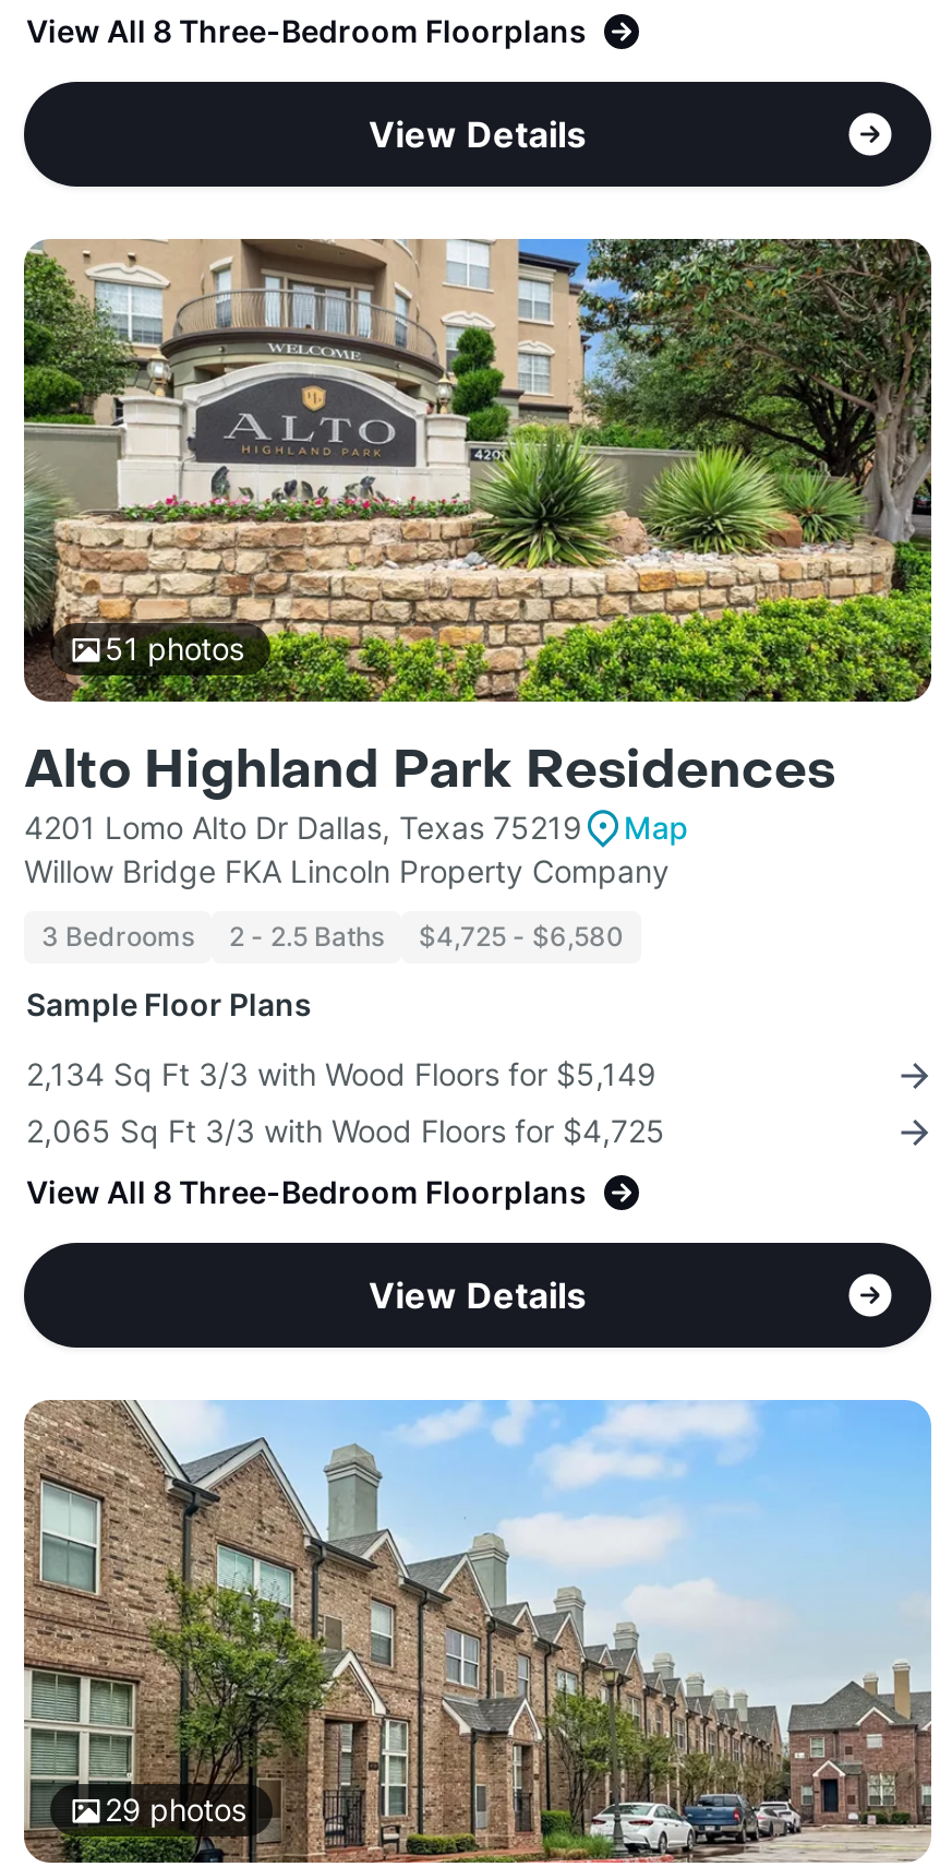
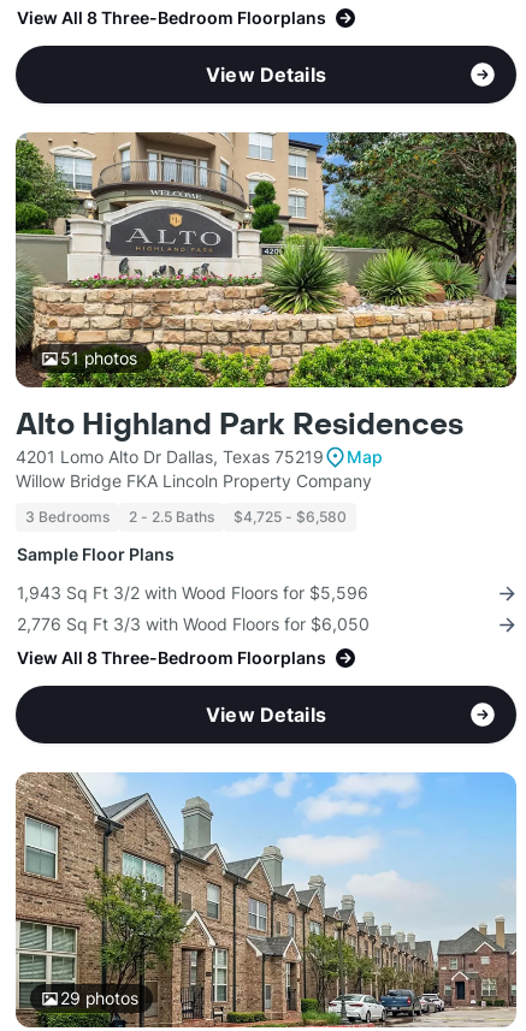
[26,1056,656,1093] 2,134 Sq Ft 3/3 with Wood Floors for $5,149 -> [17,583,368,603] 1,943 Sq Ft 3/2 with Wood Floors for $5,596
[26,1112,665,1149] 2,065 Sq Ft 3/3 with Wood Floors for $4,725 -> [17,614,370,634] 2,776 Sq Ft 3/3 with Wood Floors for $6,050

